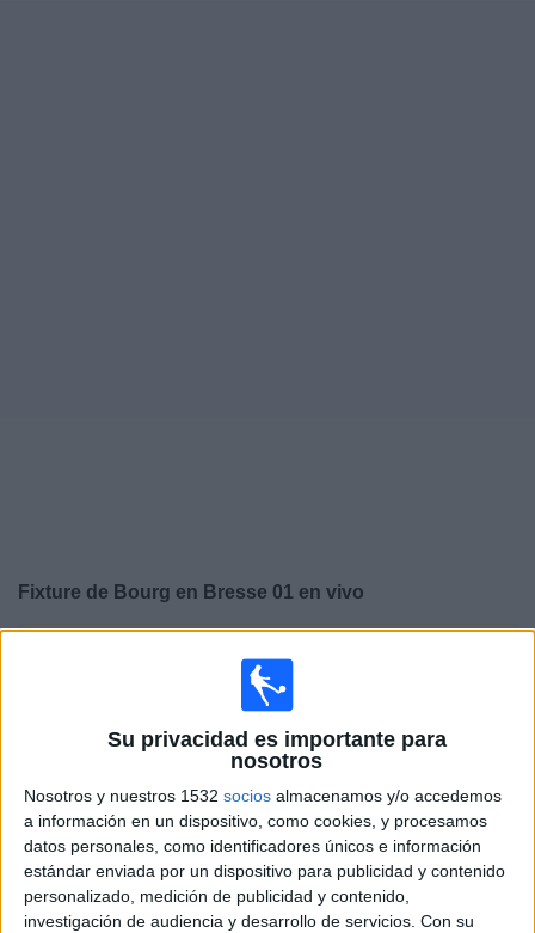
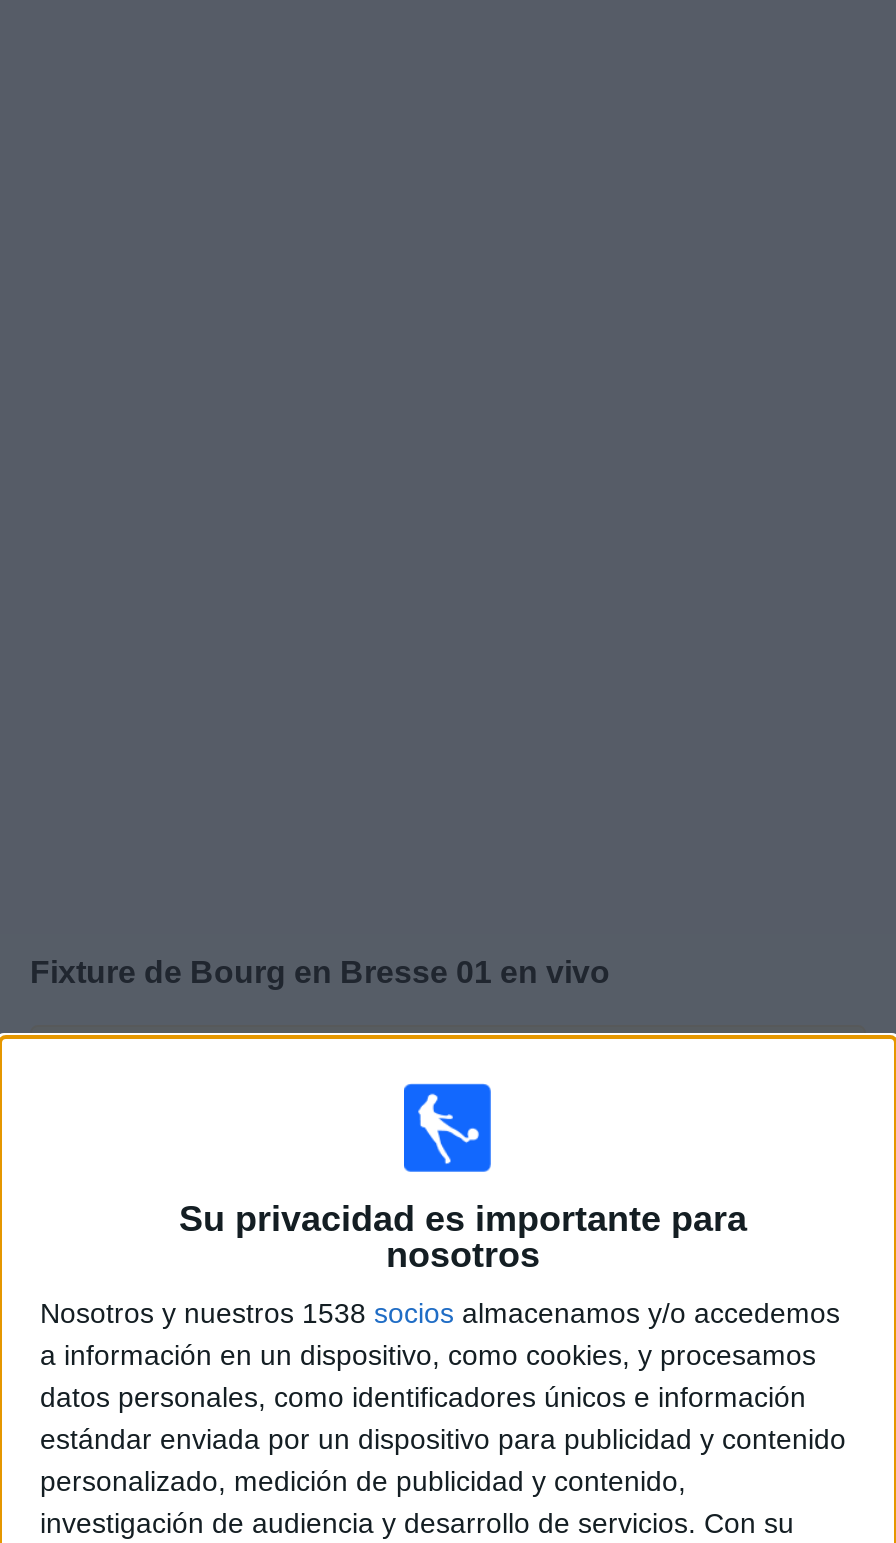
[24,786,502,805] Nosotros y nuestros 1532 socios almacenamos y/o accedemos -> [40,1296,840,1328] Nosotros y nuestros 1538 socios almacenamos y/o accedemos

